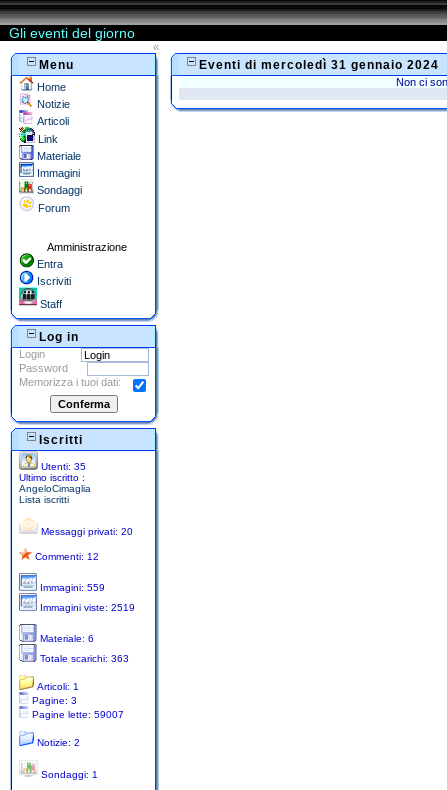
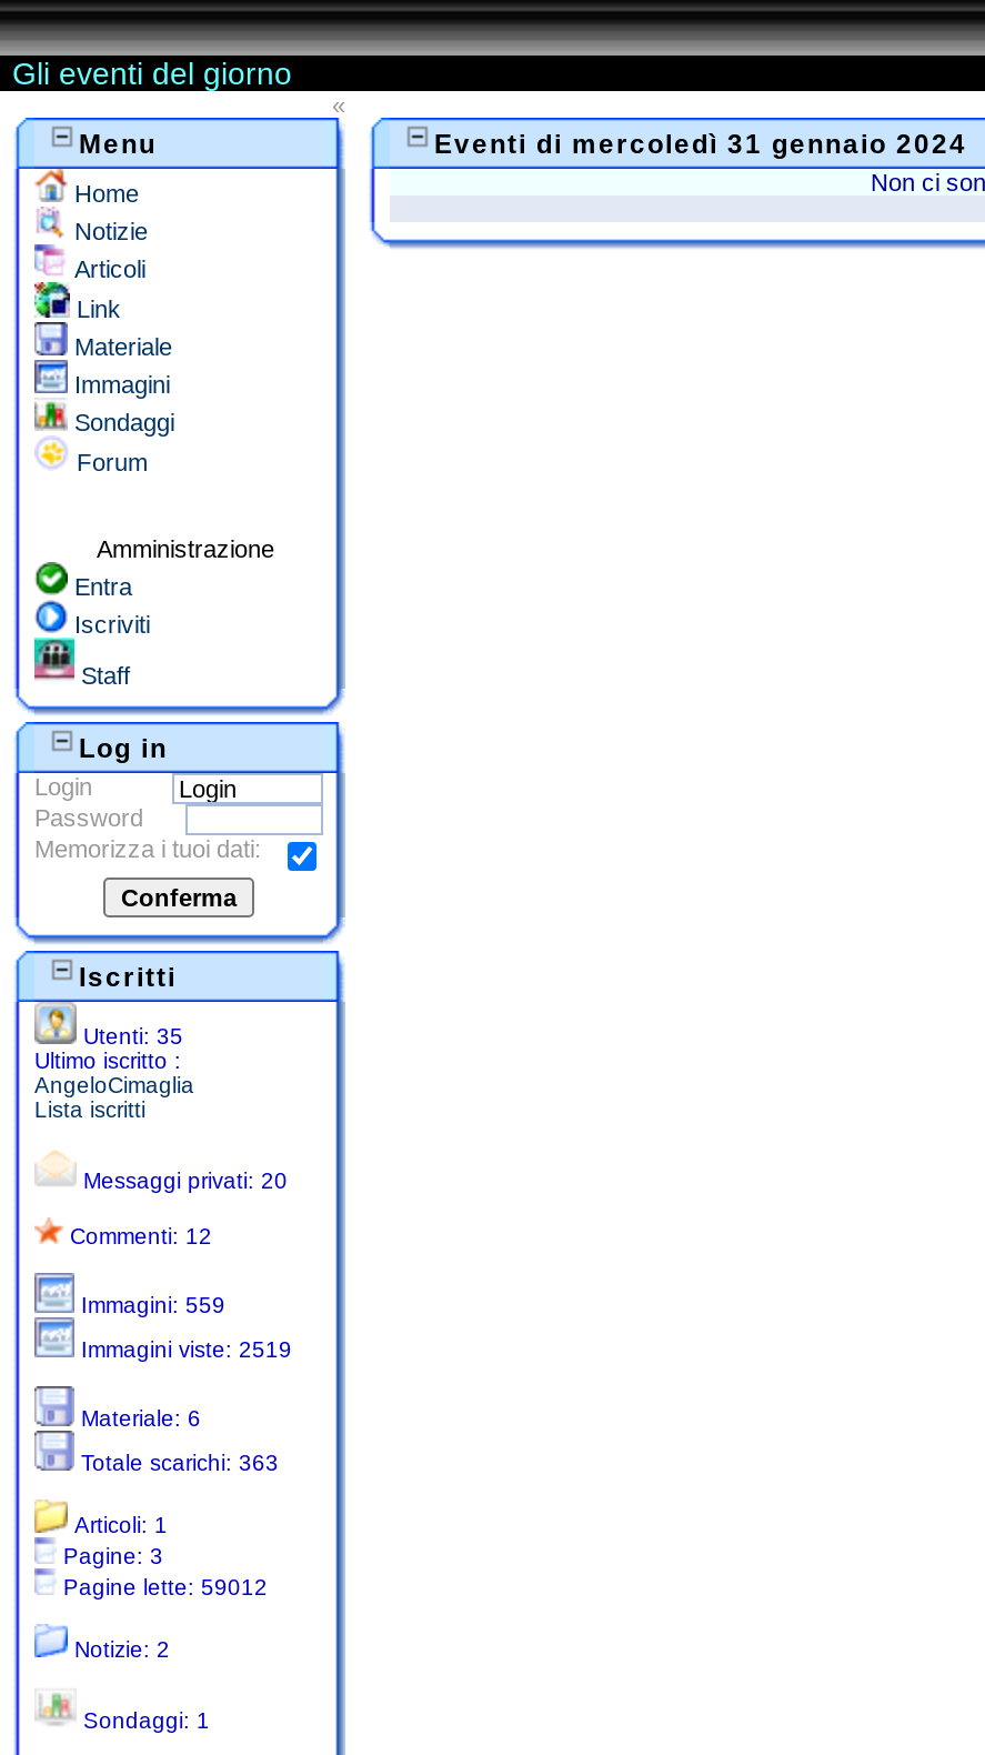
[29,709,124,720] Pagine lette: 59007 -> [57,1575,268,1599] Pagine lette: 59012

